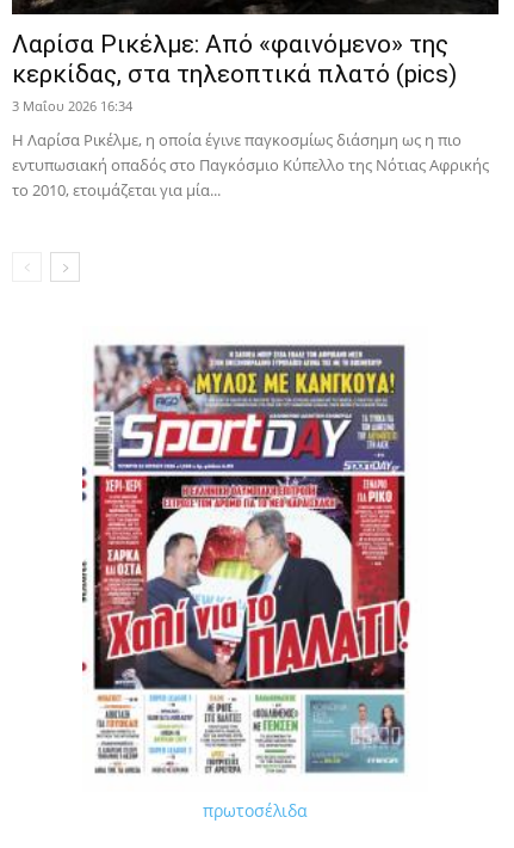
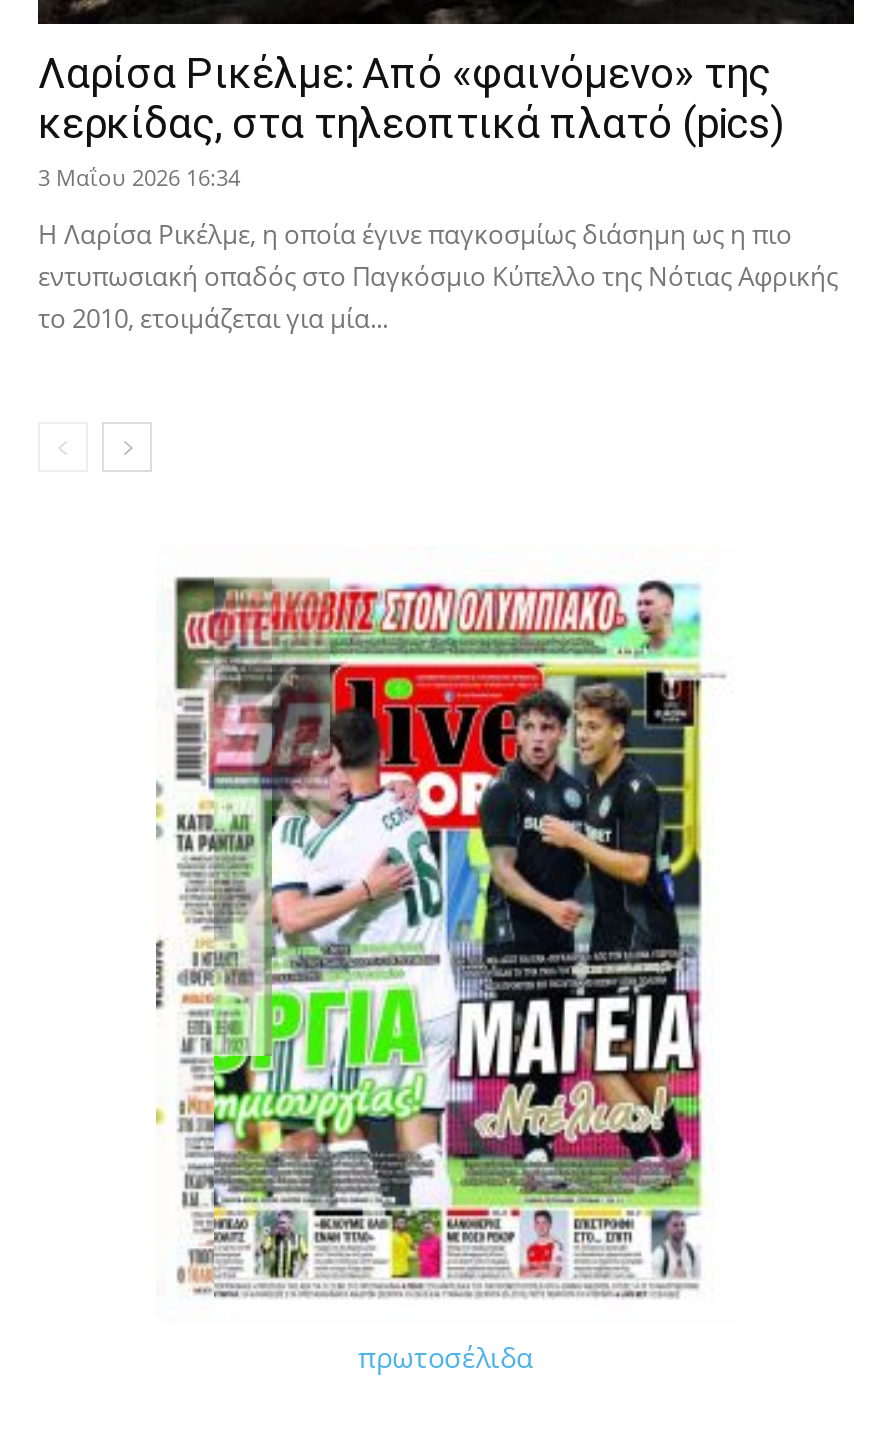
[81,344,411,774] [image] -> [154,576,724,1298] [image]

